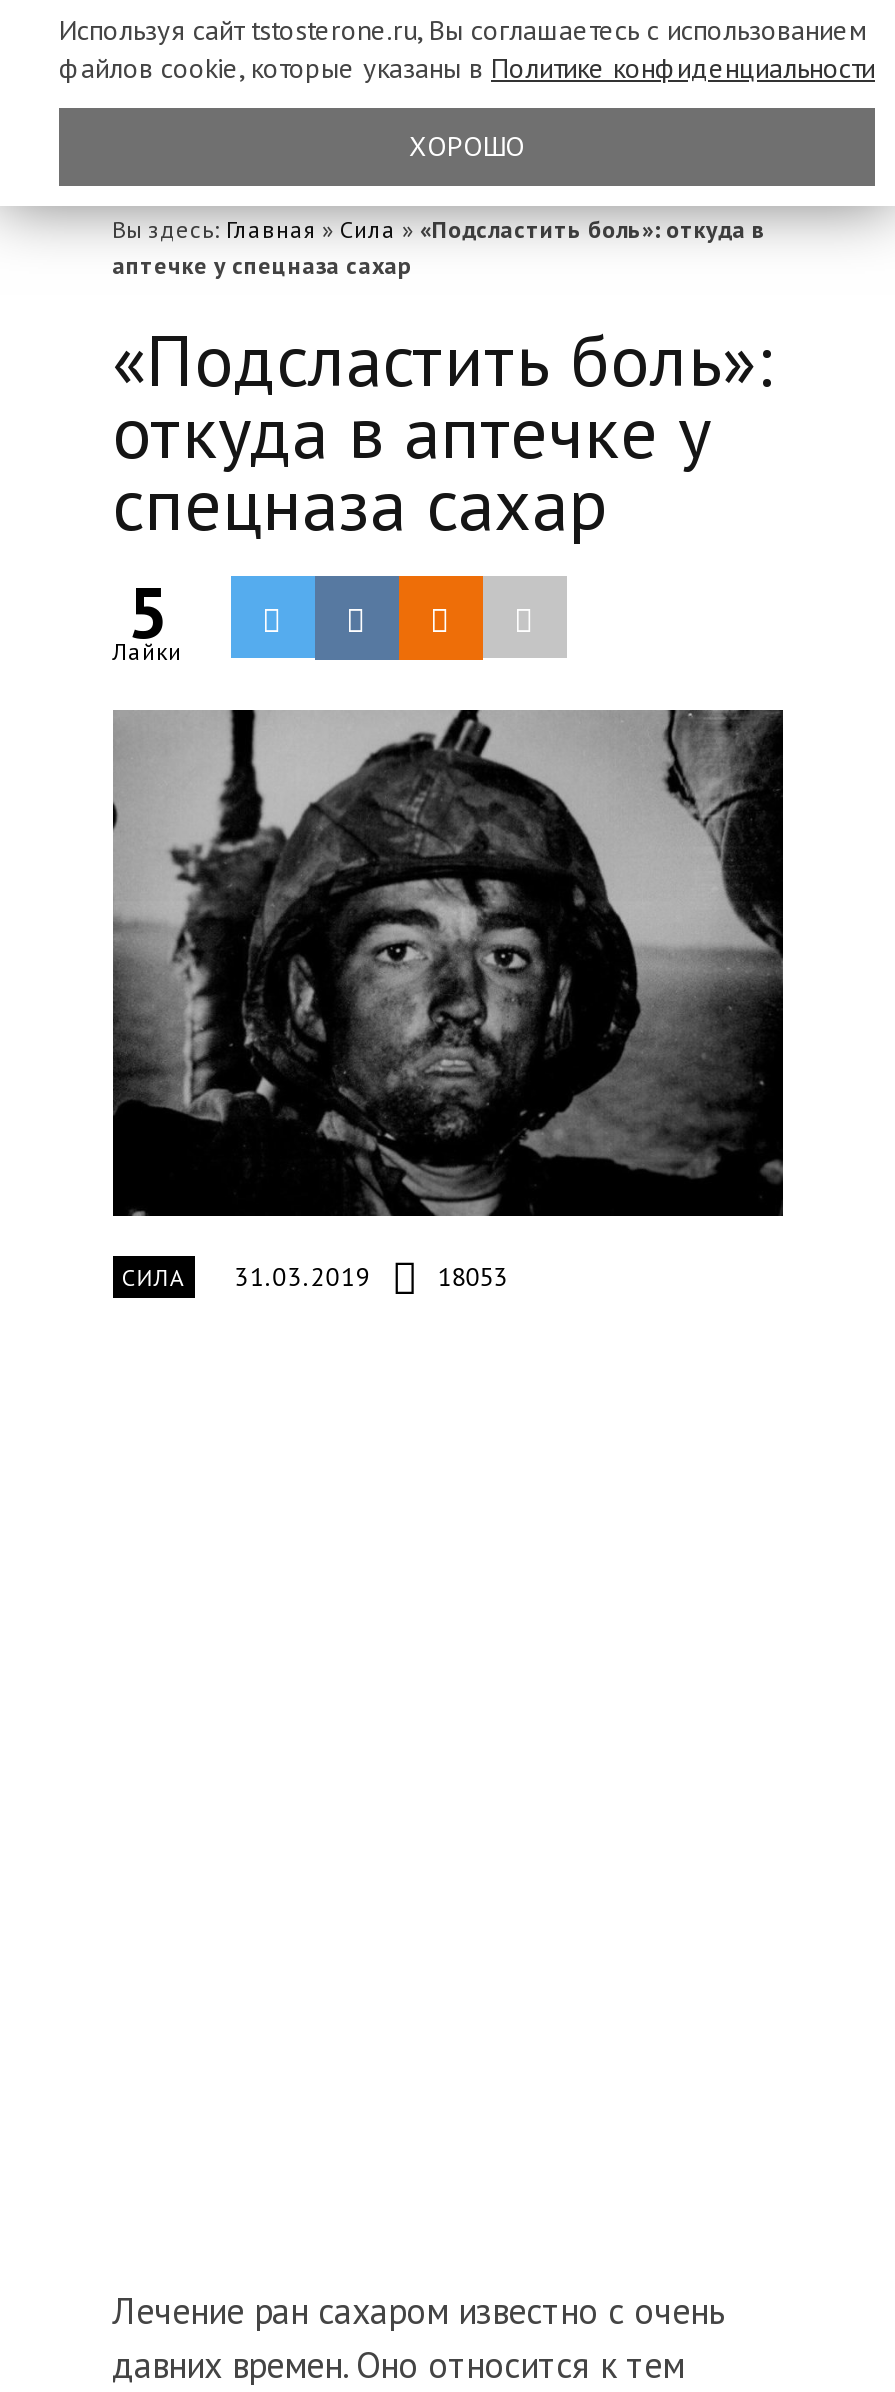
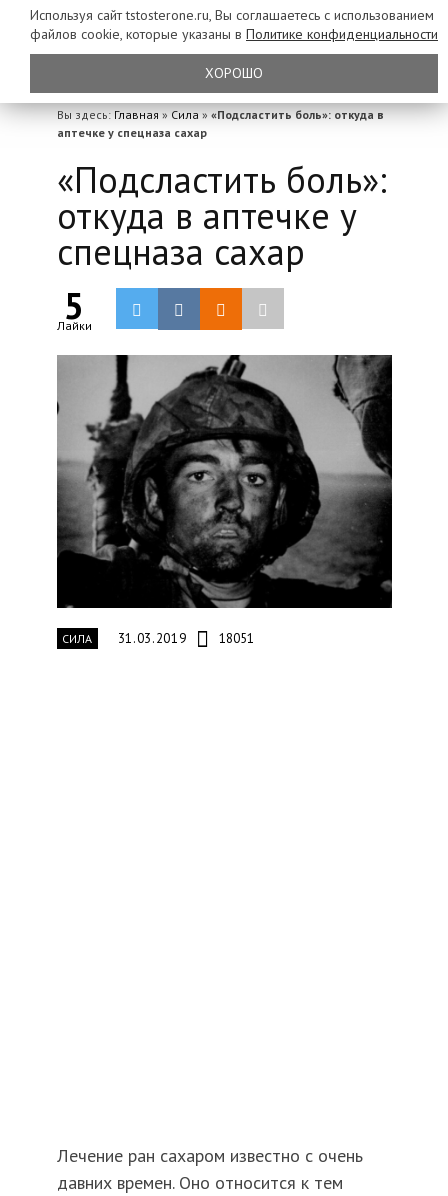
[122,1260,507,1294] СИЛА 31.03.2019 18053 -> [61,629,254,646] СИЛА 31.03.2019 18051

